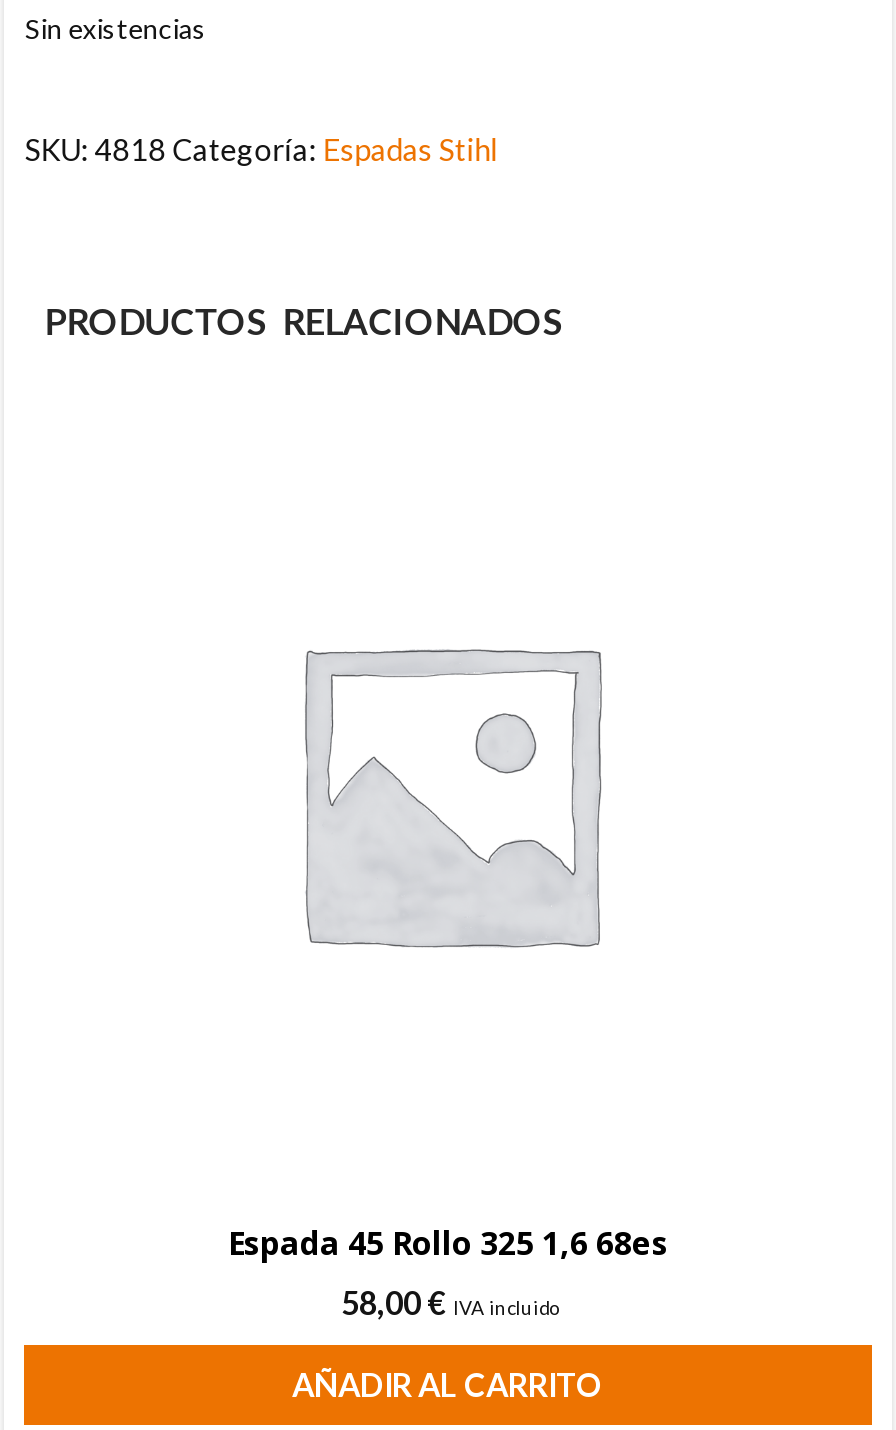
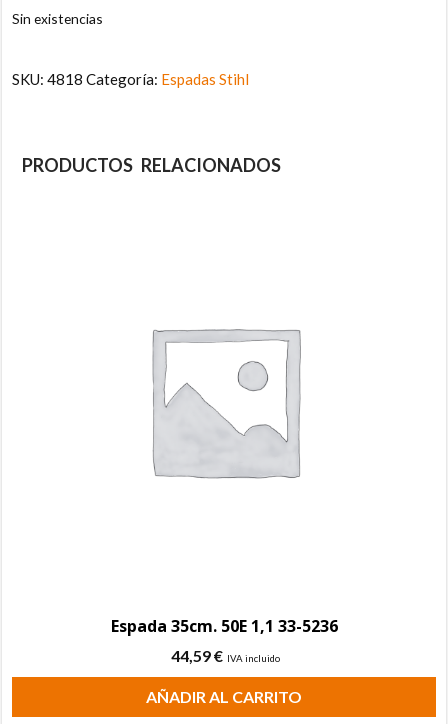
[228,1221,668,1321] Espada 45 Rollo 325 1,6 68es | 58,00 € IVA incluido -> [110,615,337,665] Espada 35cm. 50E 1,1 33-5236 | 44,59 € IVA incluido

